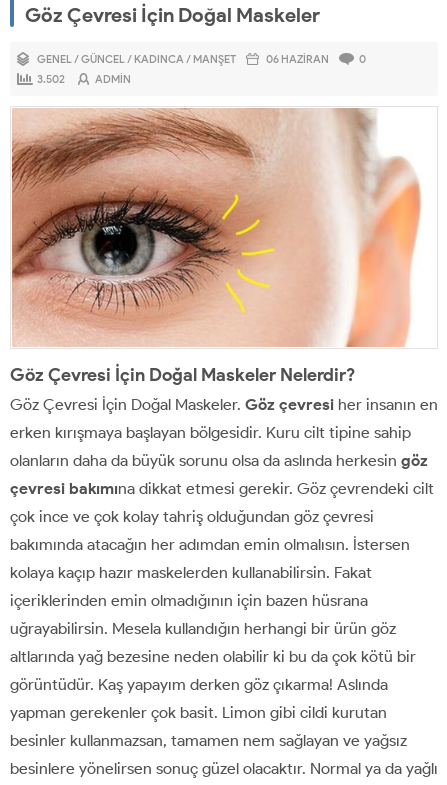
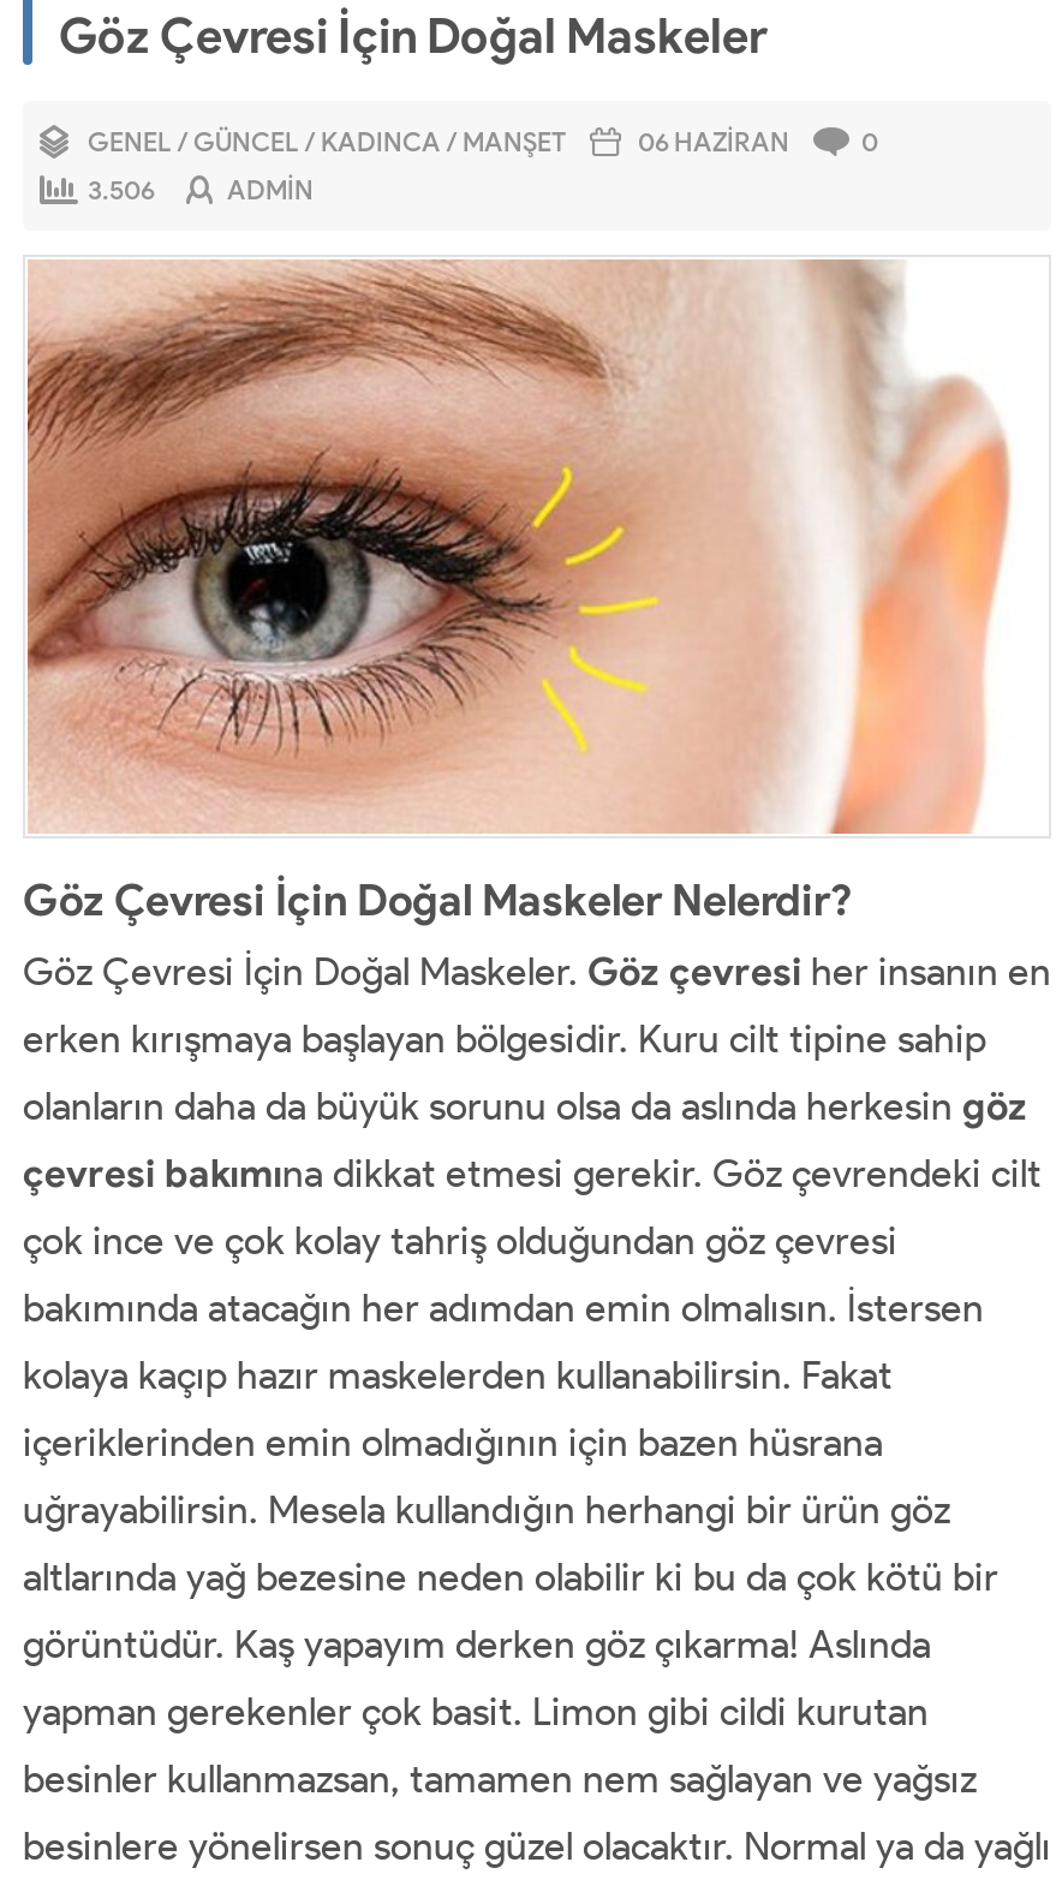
[37,72,65,86] 3.502 -> [88,173,155,207] 3.506

